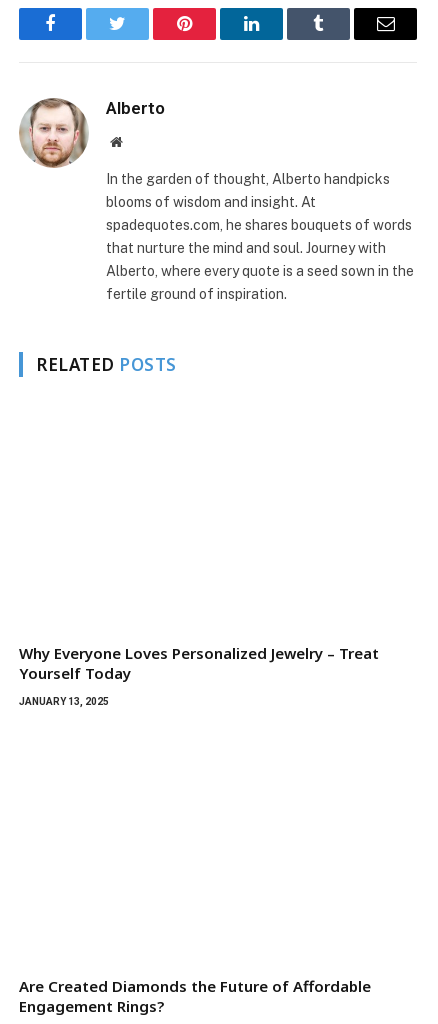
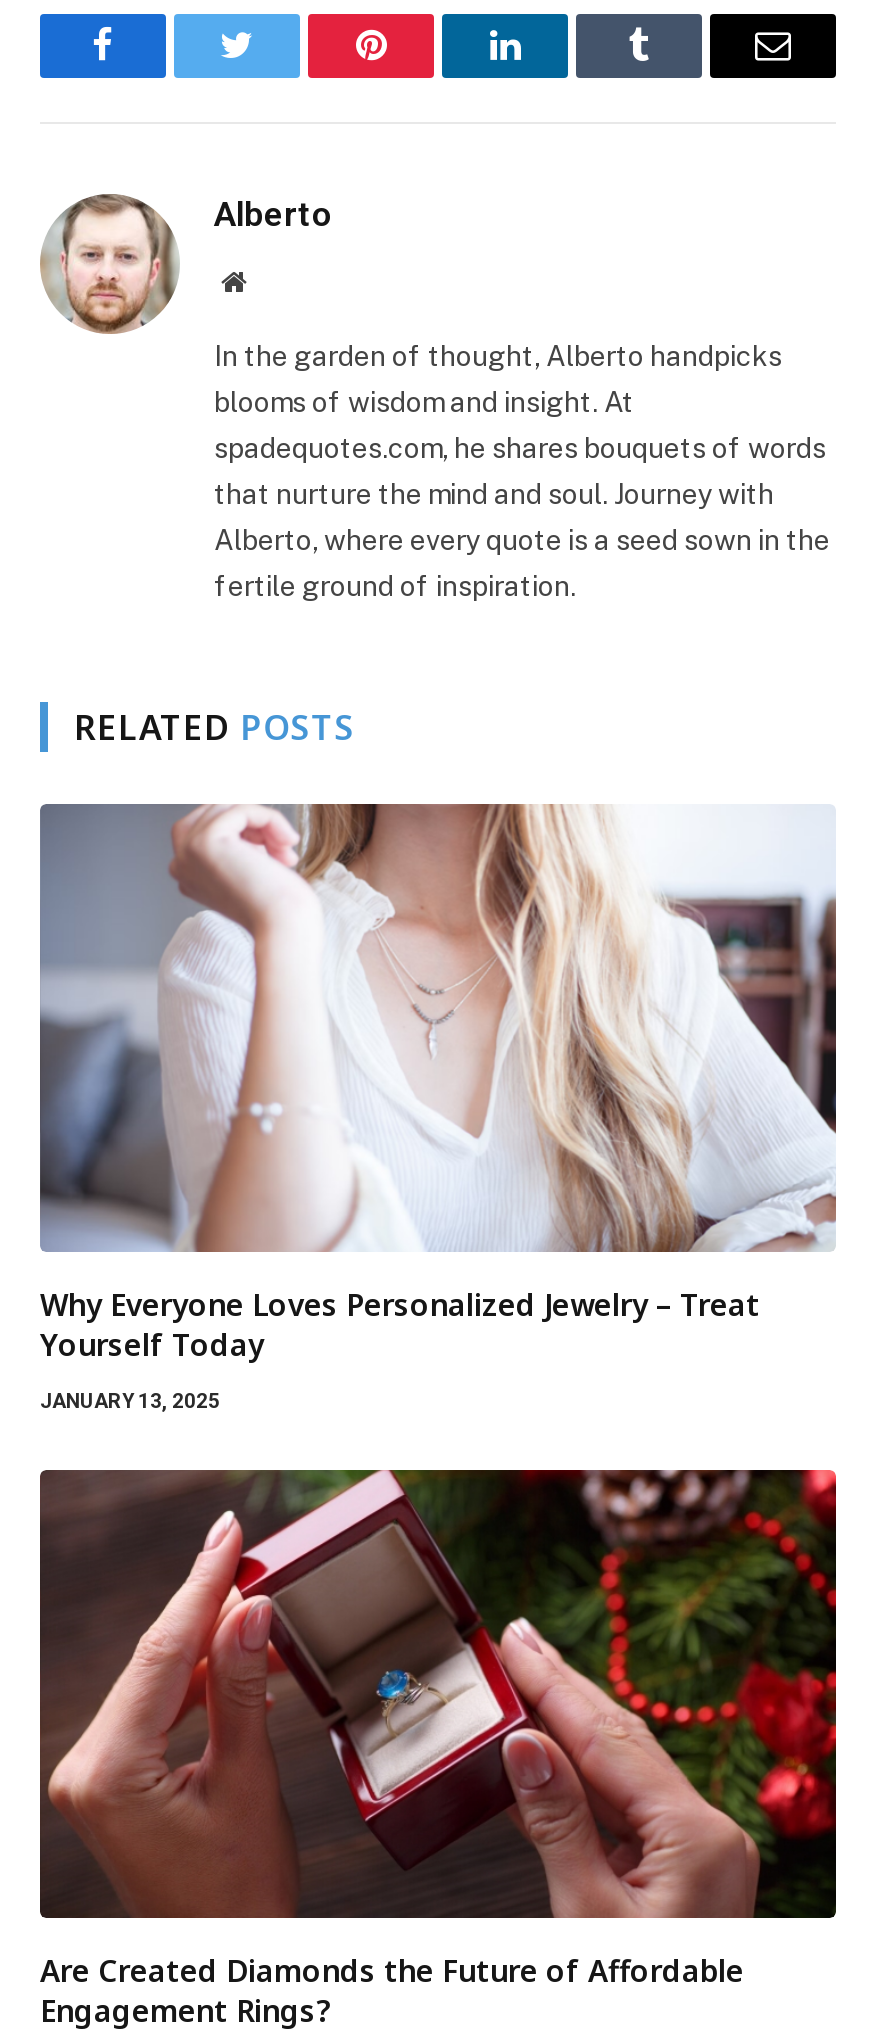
none -> [38,802,838,1254] [image]
none -> [38,1468,838,1920] [image]

